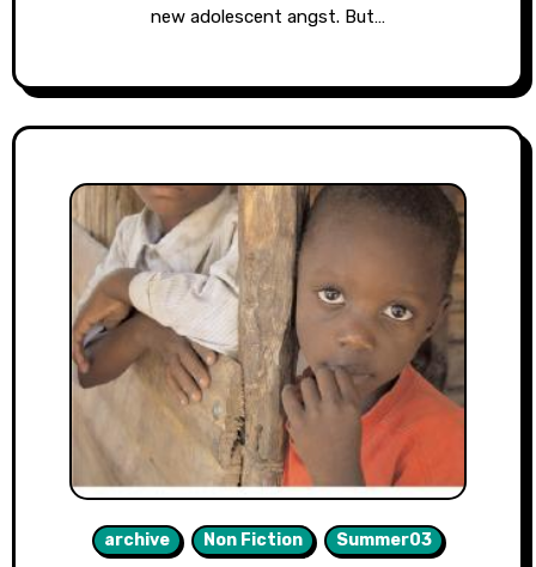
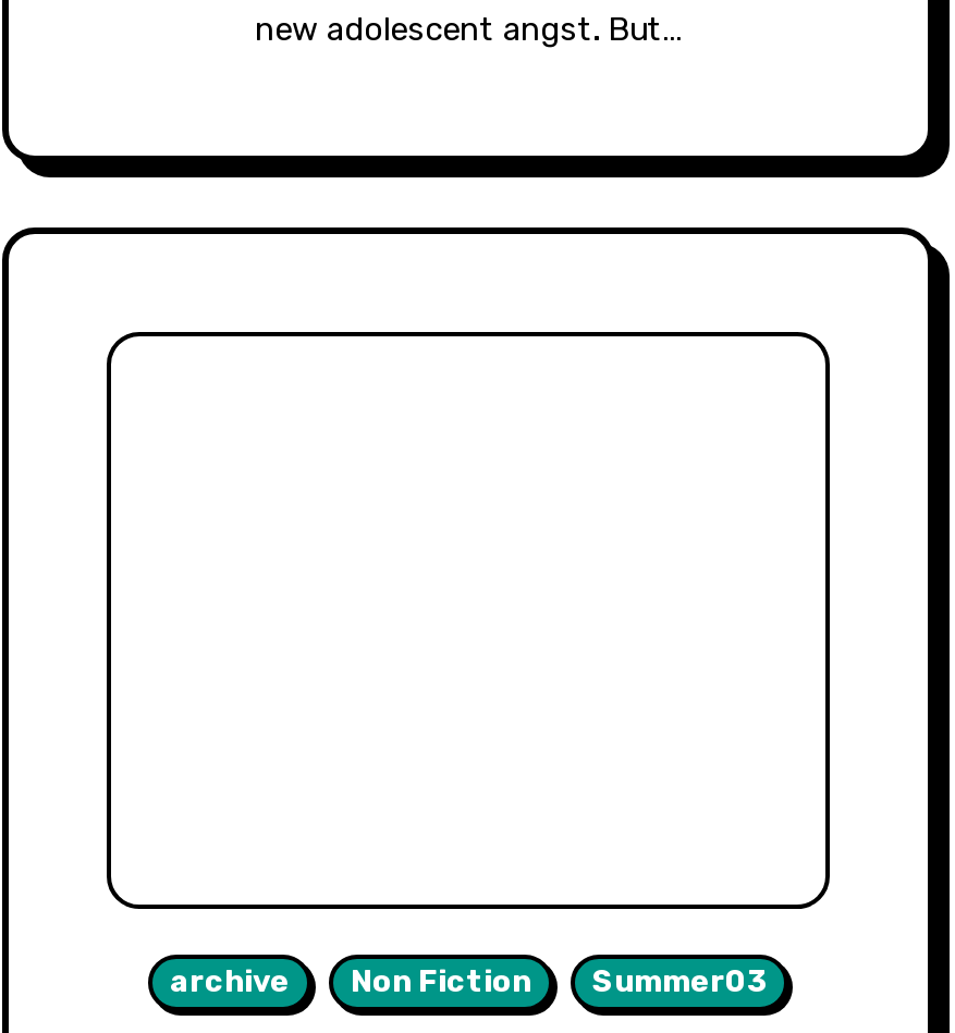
[71,184,465,489] [image] -> none

